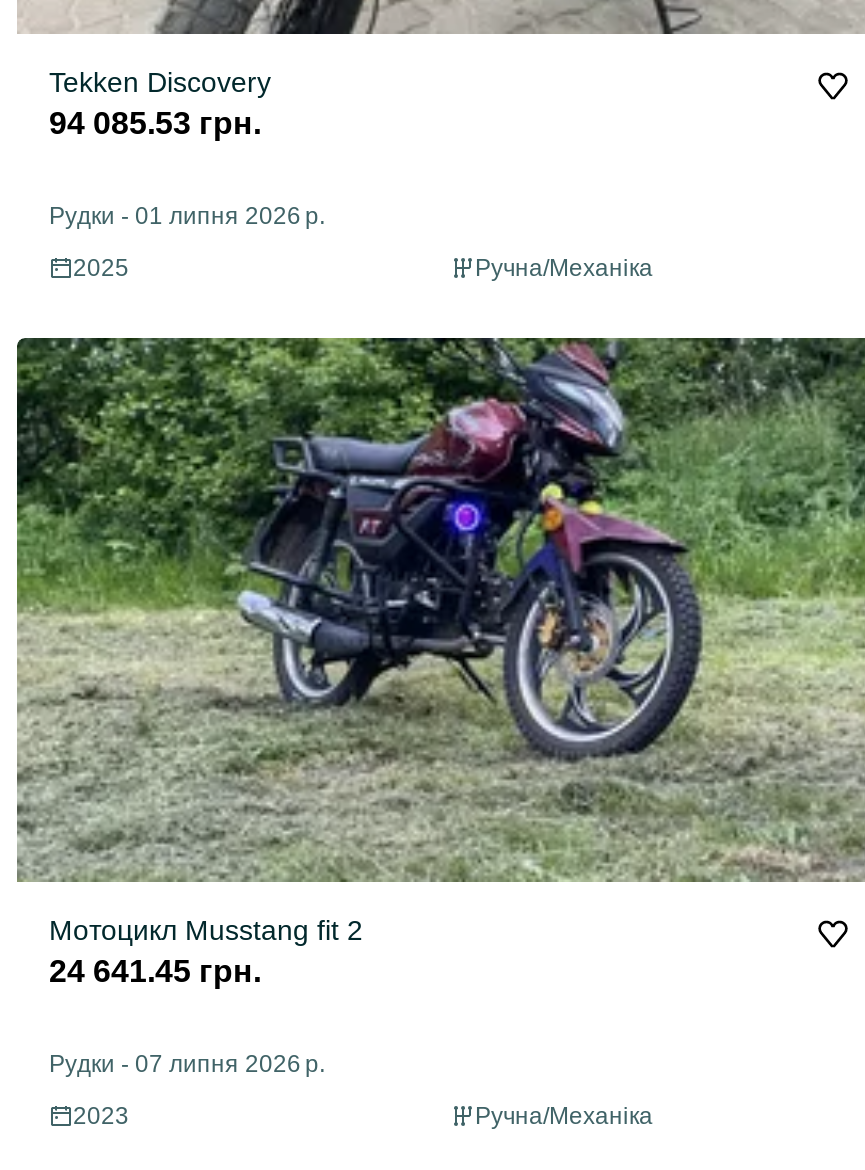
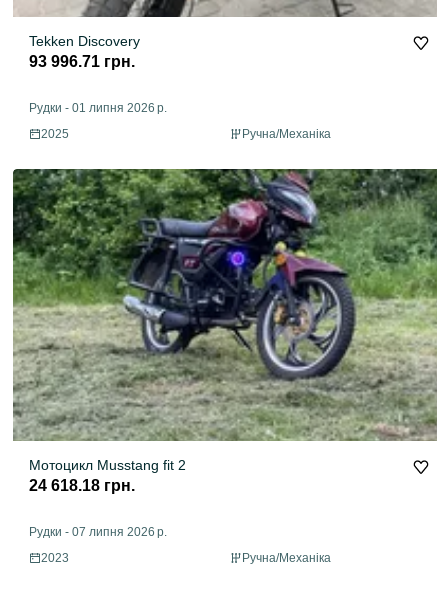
[49,107,261,141] 94 085.53 грн. -> [29,53,135,70] 93 996.71 грн.
[49,955,261,989] 24 641.45 грн. -> [29,477,135,494] 24 618.18 грн.

